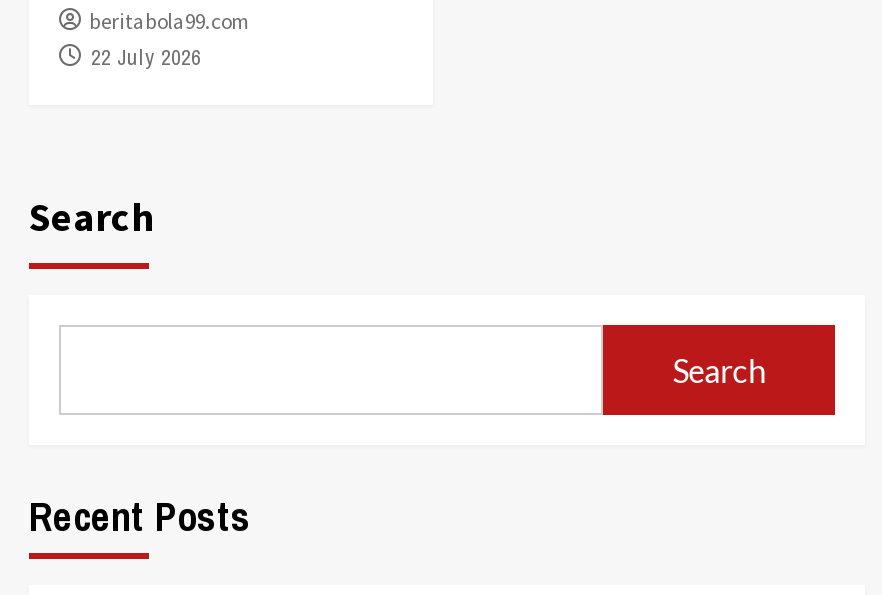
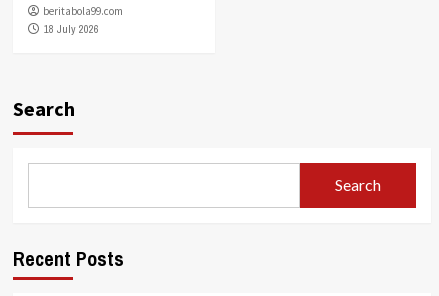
[91,43,201,71] 22 July 2026 -> [44,22,99,36] 18 July 2026

